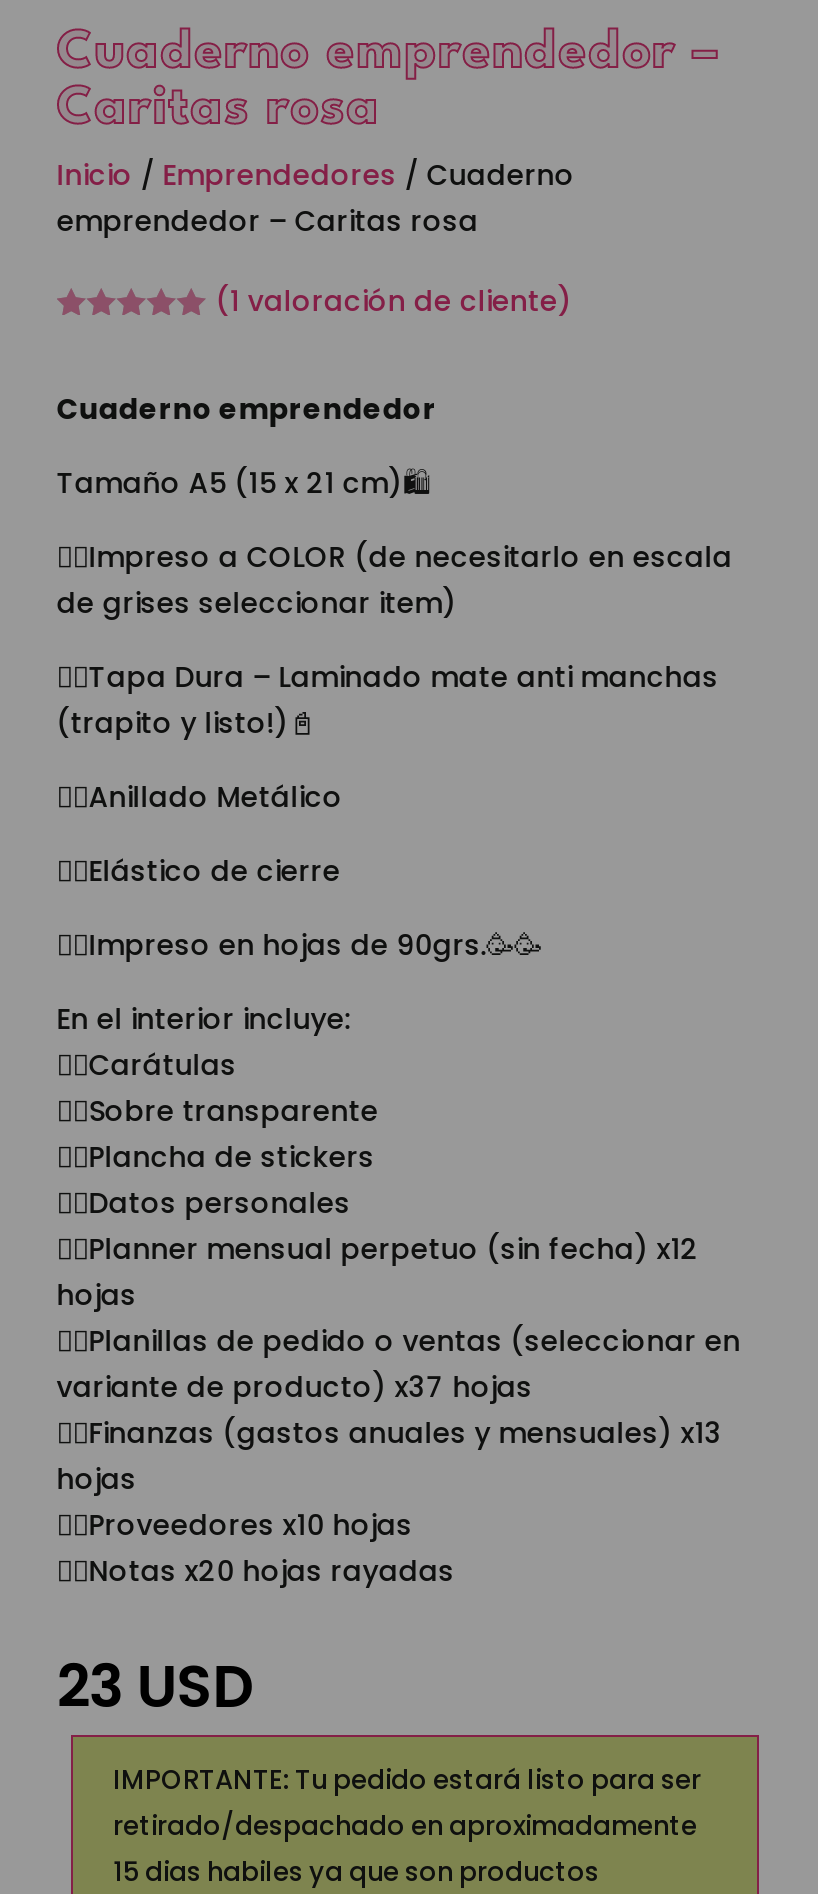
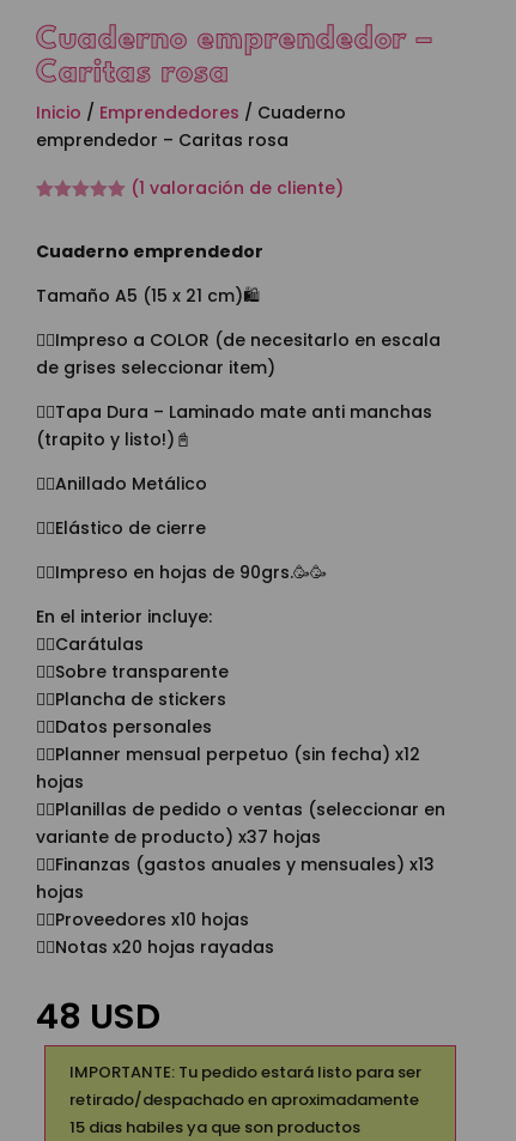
[57,1647,255,1727] 23 USD -> [36,993,160,1041] 48 USD

